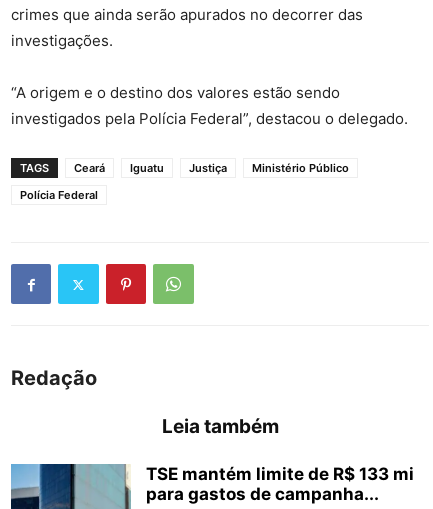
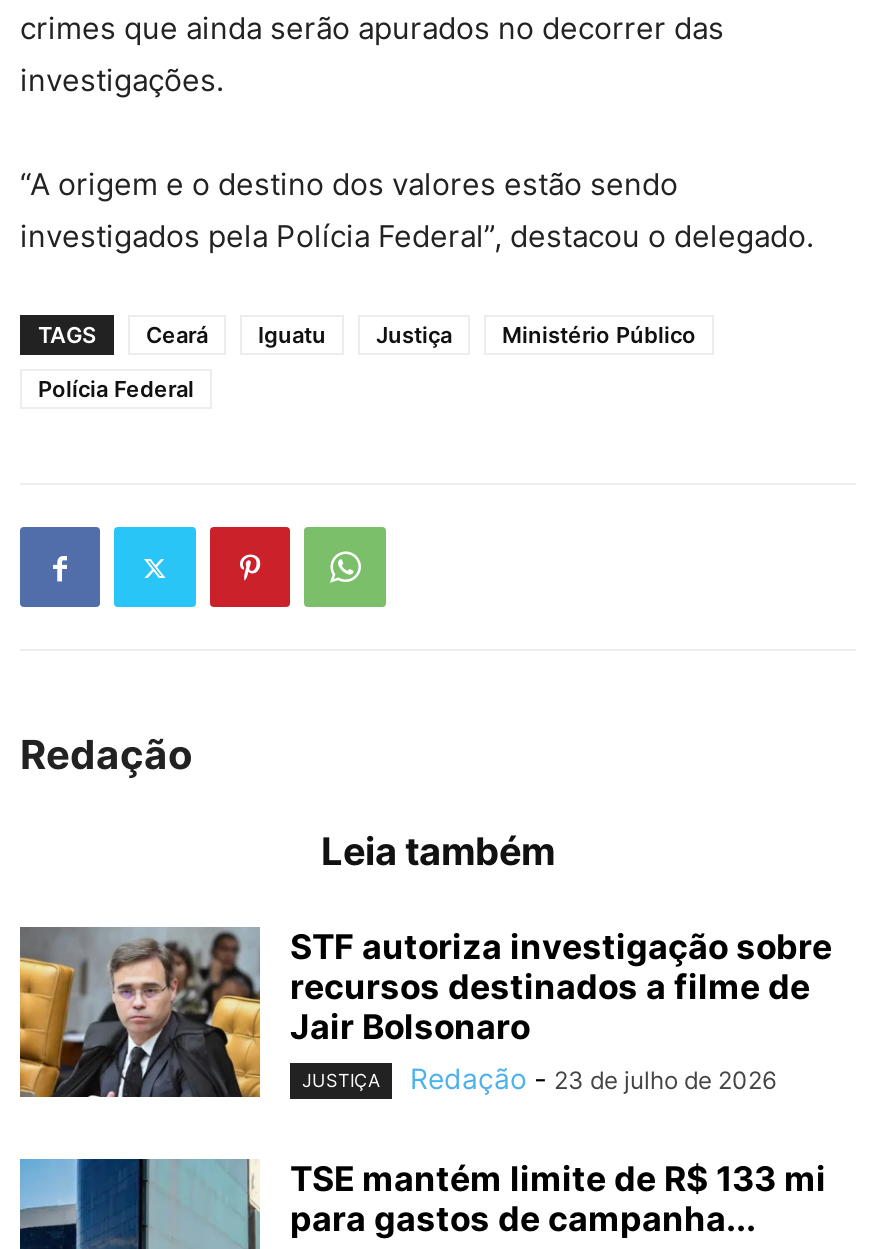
none -> [18,925,832,1099] [image] | STF autoriza investigação sobre | recursos destinados a filme de | Jair Bolsonaro | JUSTIÇA | Redação - 23 de julho de 2026

